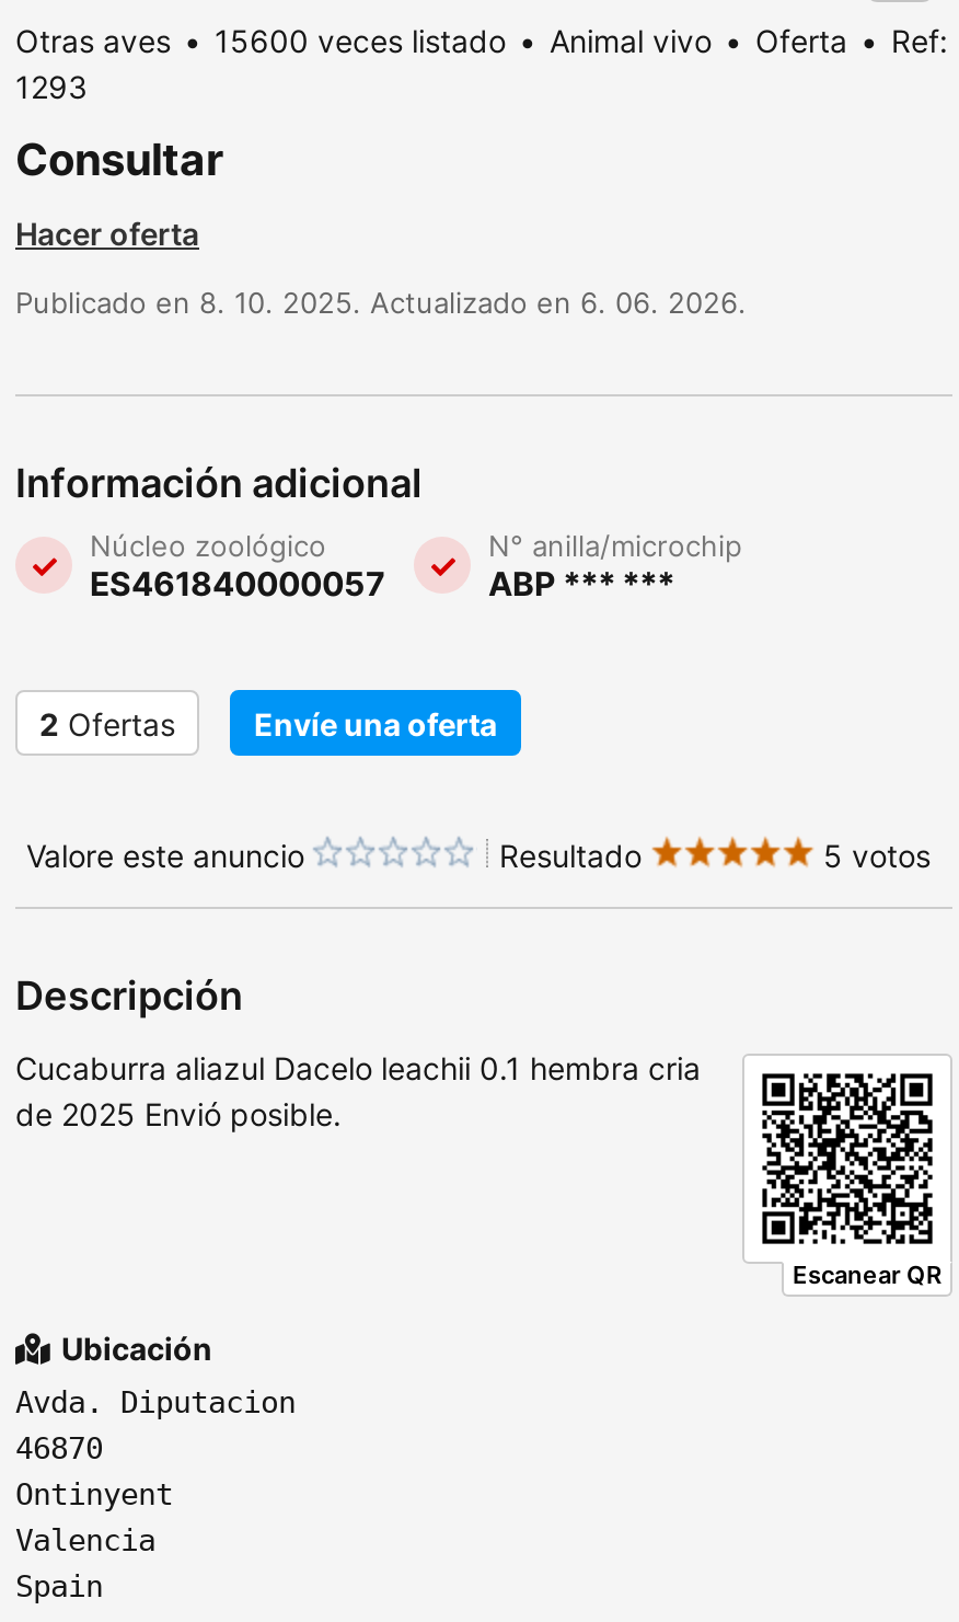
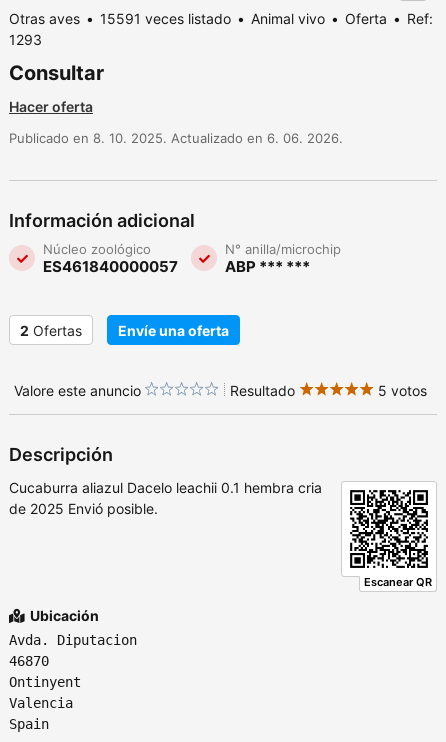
[215,22,506,59] 15600 veces listado -> [100,10,231,27] 15591 veces listado

